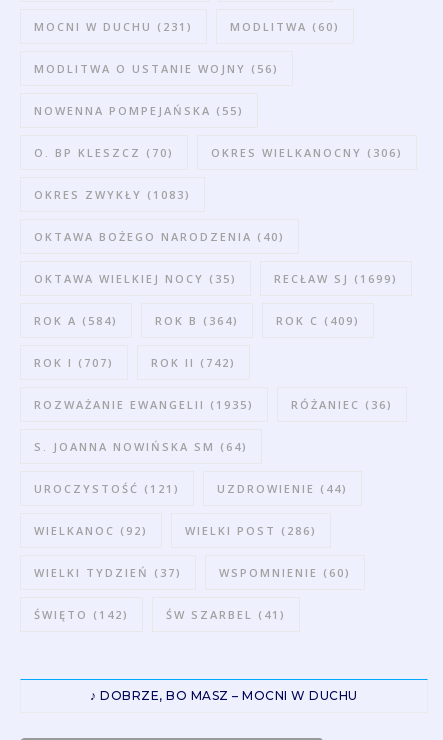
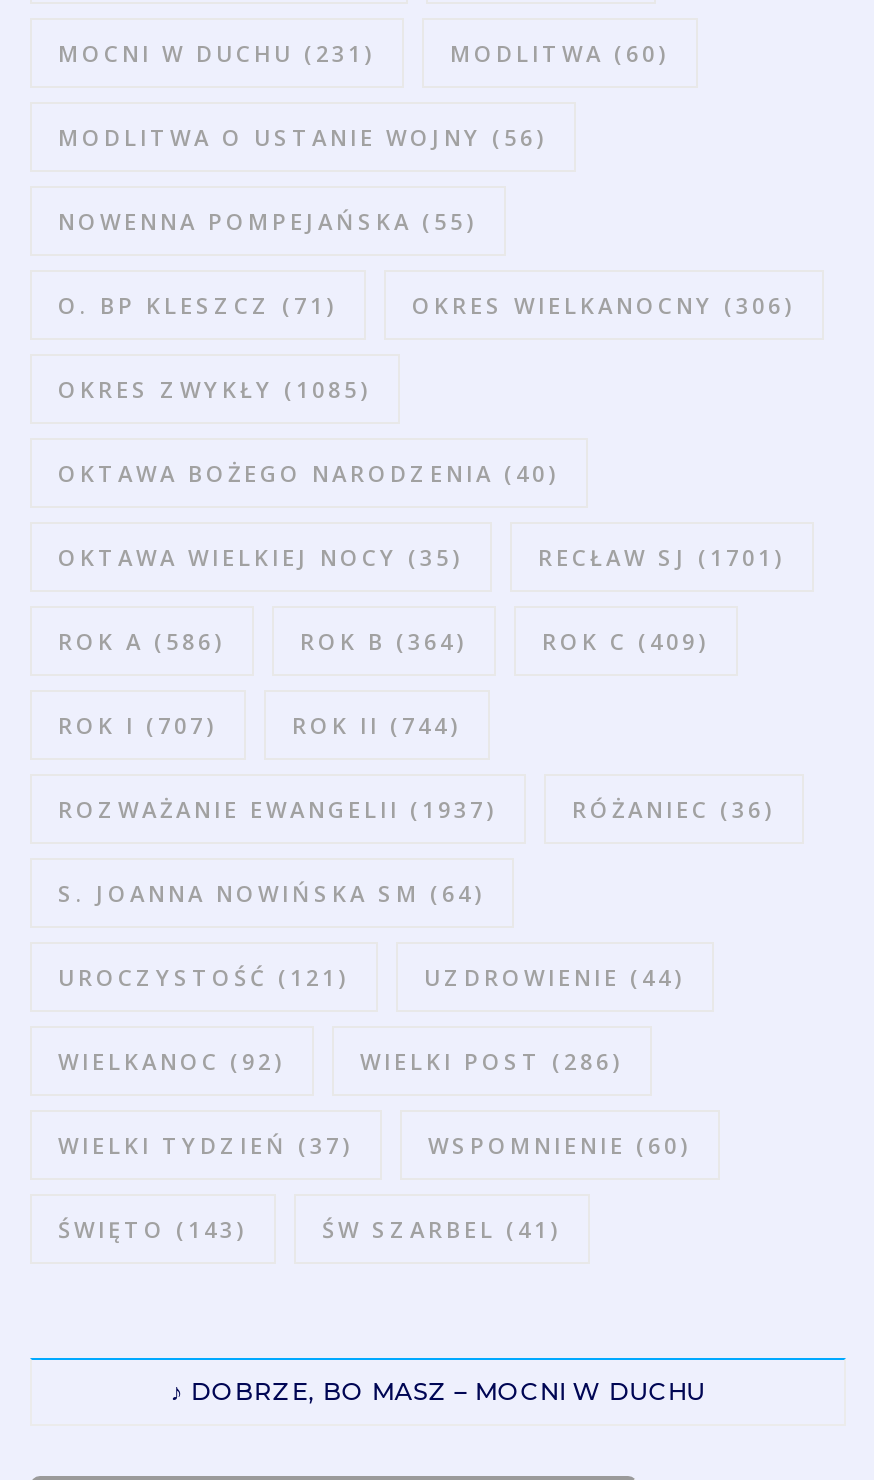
[34,145,174,160] O. BP KLESZCZ (70) -> [58,291,338,321] O. BP KLESZCZ (71)
[34,187,191,202] OKRES ZWYKŁY (1083) -> [58,375,372,405] OKRES ZWYKŁY (1085)
[274,271,398,286] RECŁAW SJ (1699) -> [538,543,786,573] RECŁAW SJ (1701)
[34,313,118,328] ROK A (584) -> [58,627,226,657] ROK A (586)
[151,355,236,370] ROK II (742) -> [292,711,462,741] ROK II (744)
[34,397,254,412] ROZWAŻANIE EWANGELII (1935) -> [58,795,498,825] ROZWAŻANIE EWANGELII (1937)
[34,607,129,622] ŚWIĘTO (142) -> [58,1215,248,1245] ŚWIĘTO (143)

